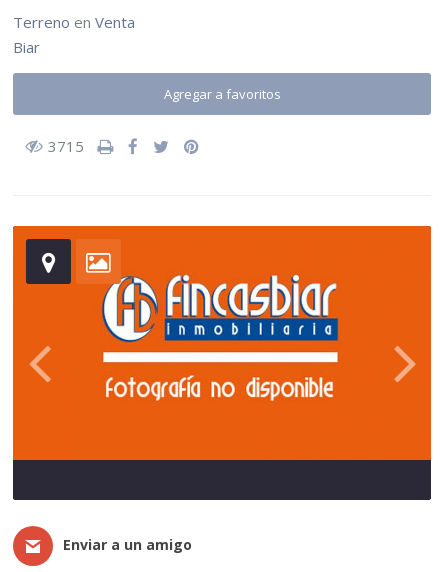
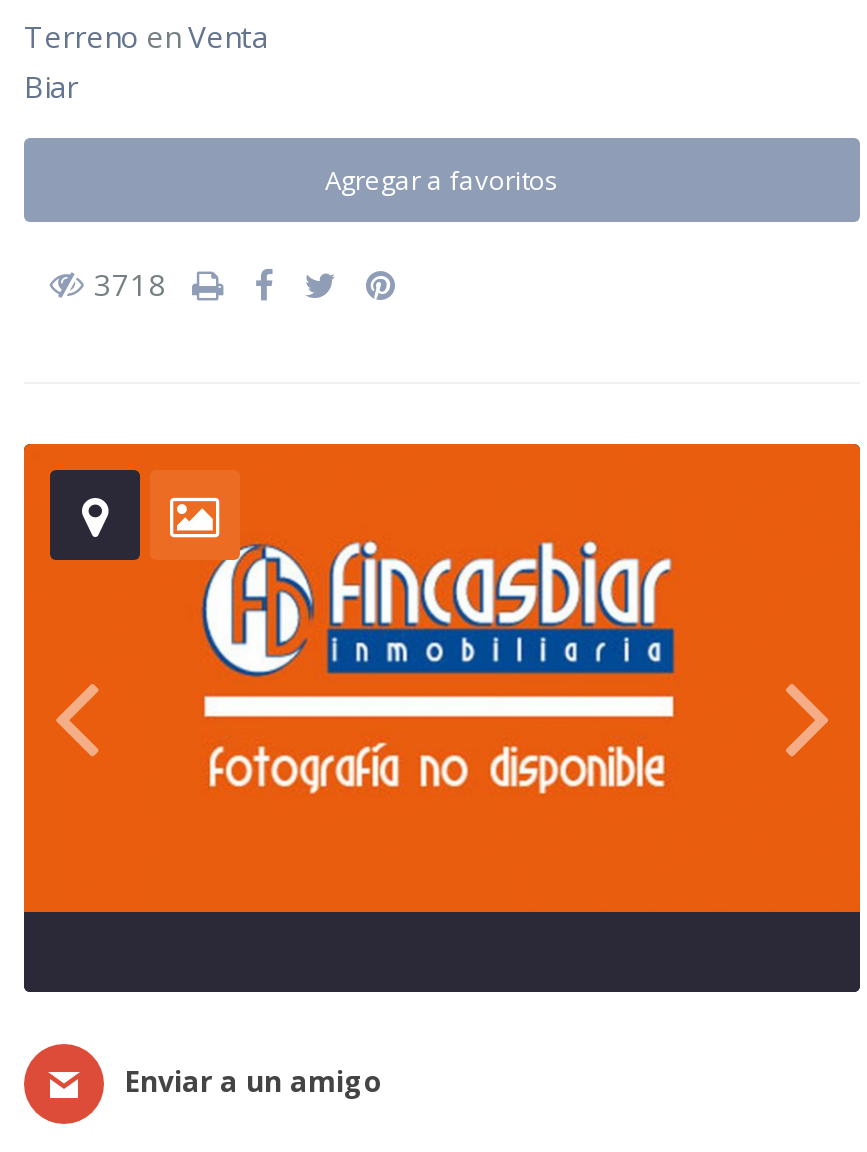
[48,136,84,156] 3715 -> [94,264,166,304] 3718

